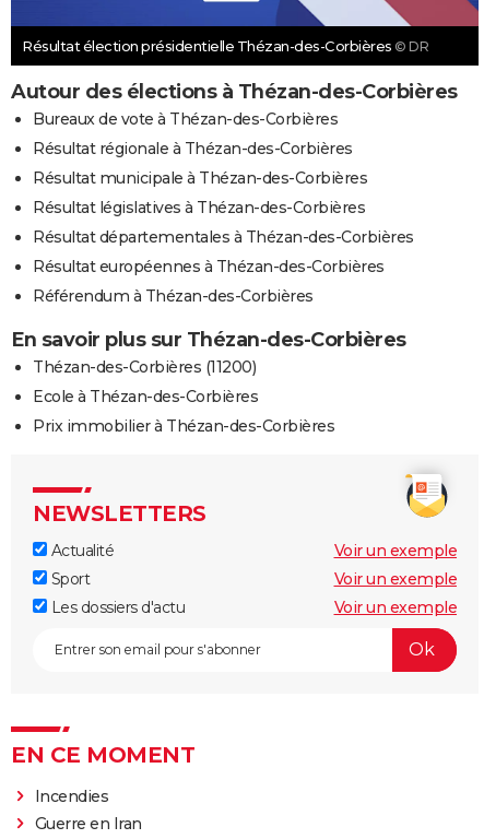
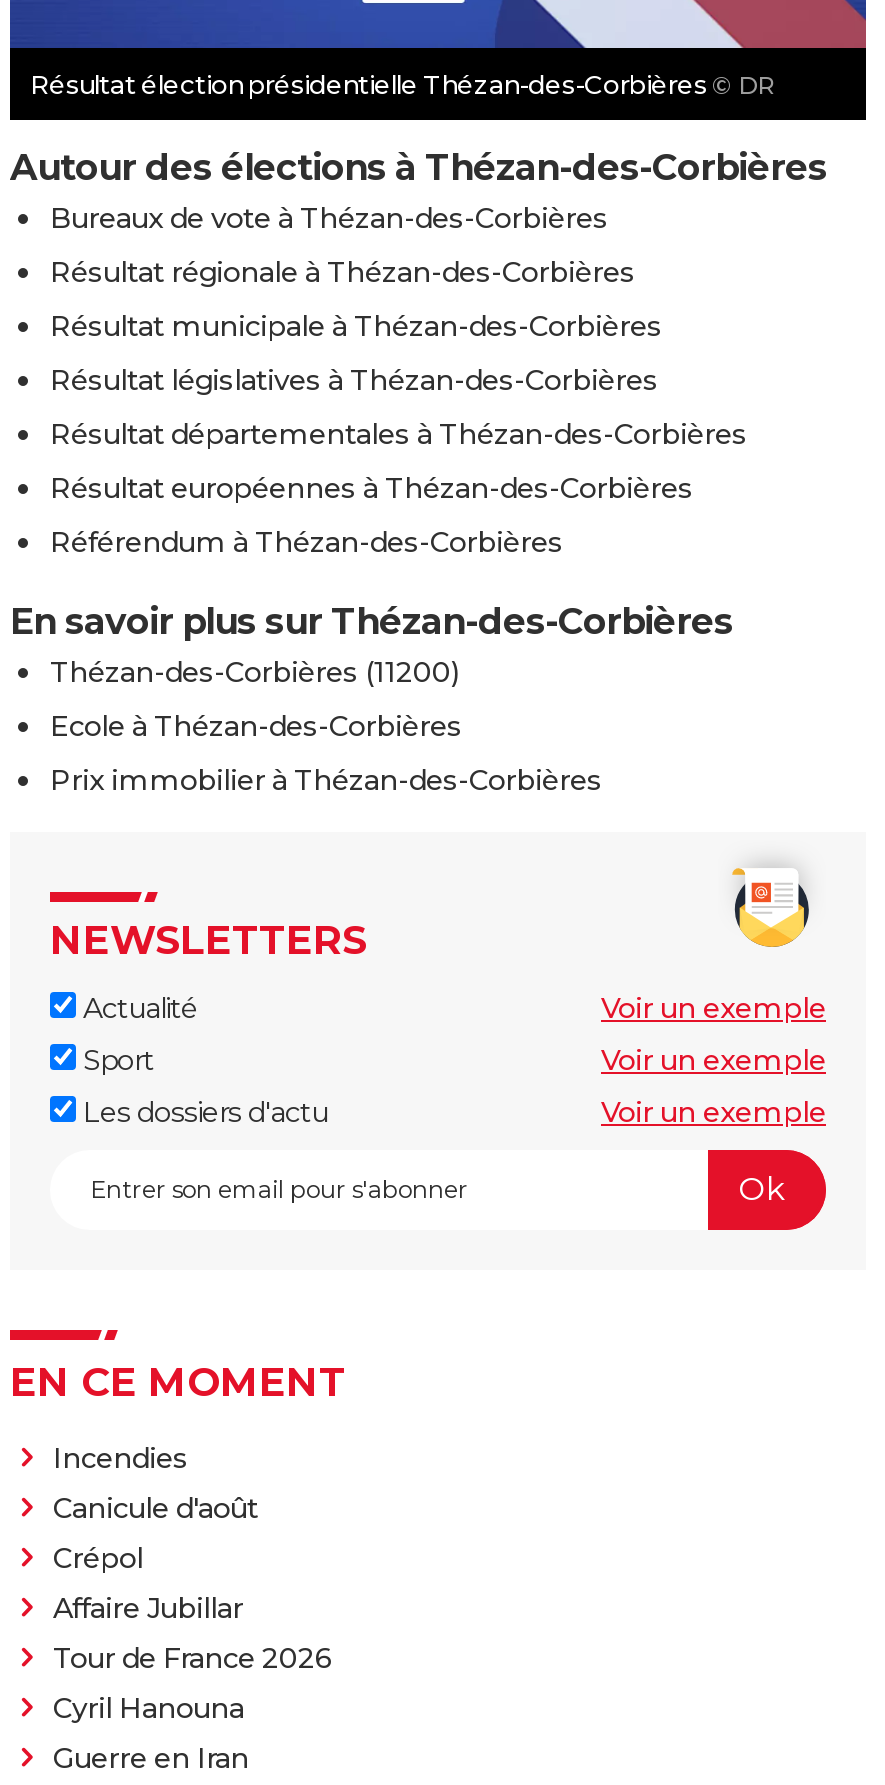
none -> [53,1490,332,1726] Canicule d'août | Crépol | Affaire Jubillar | Tour de France 2026 | Cyril Hanouna

